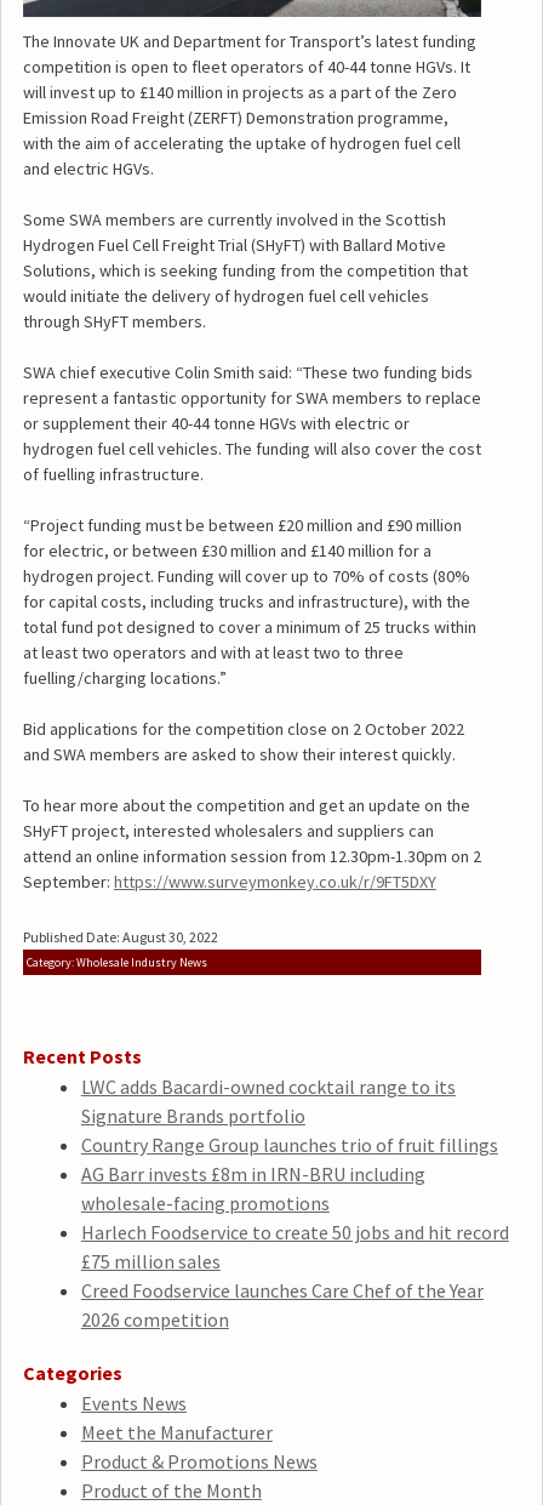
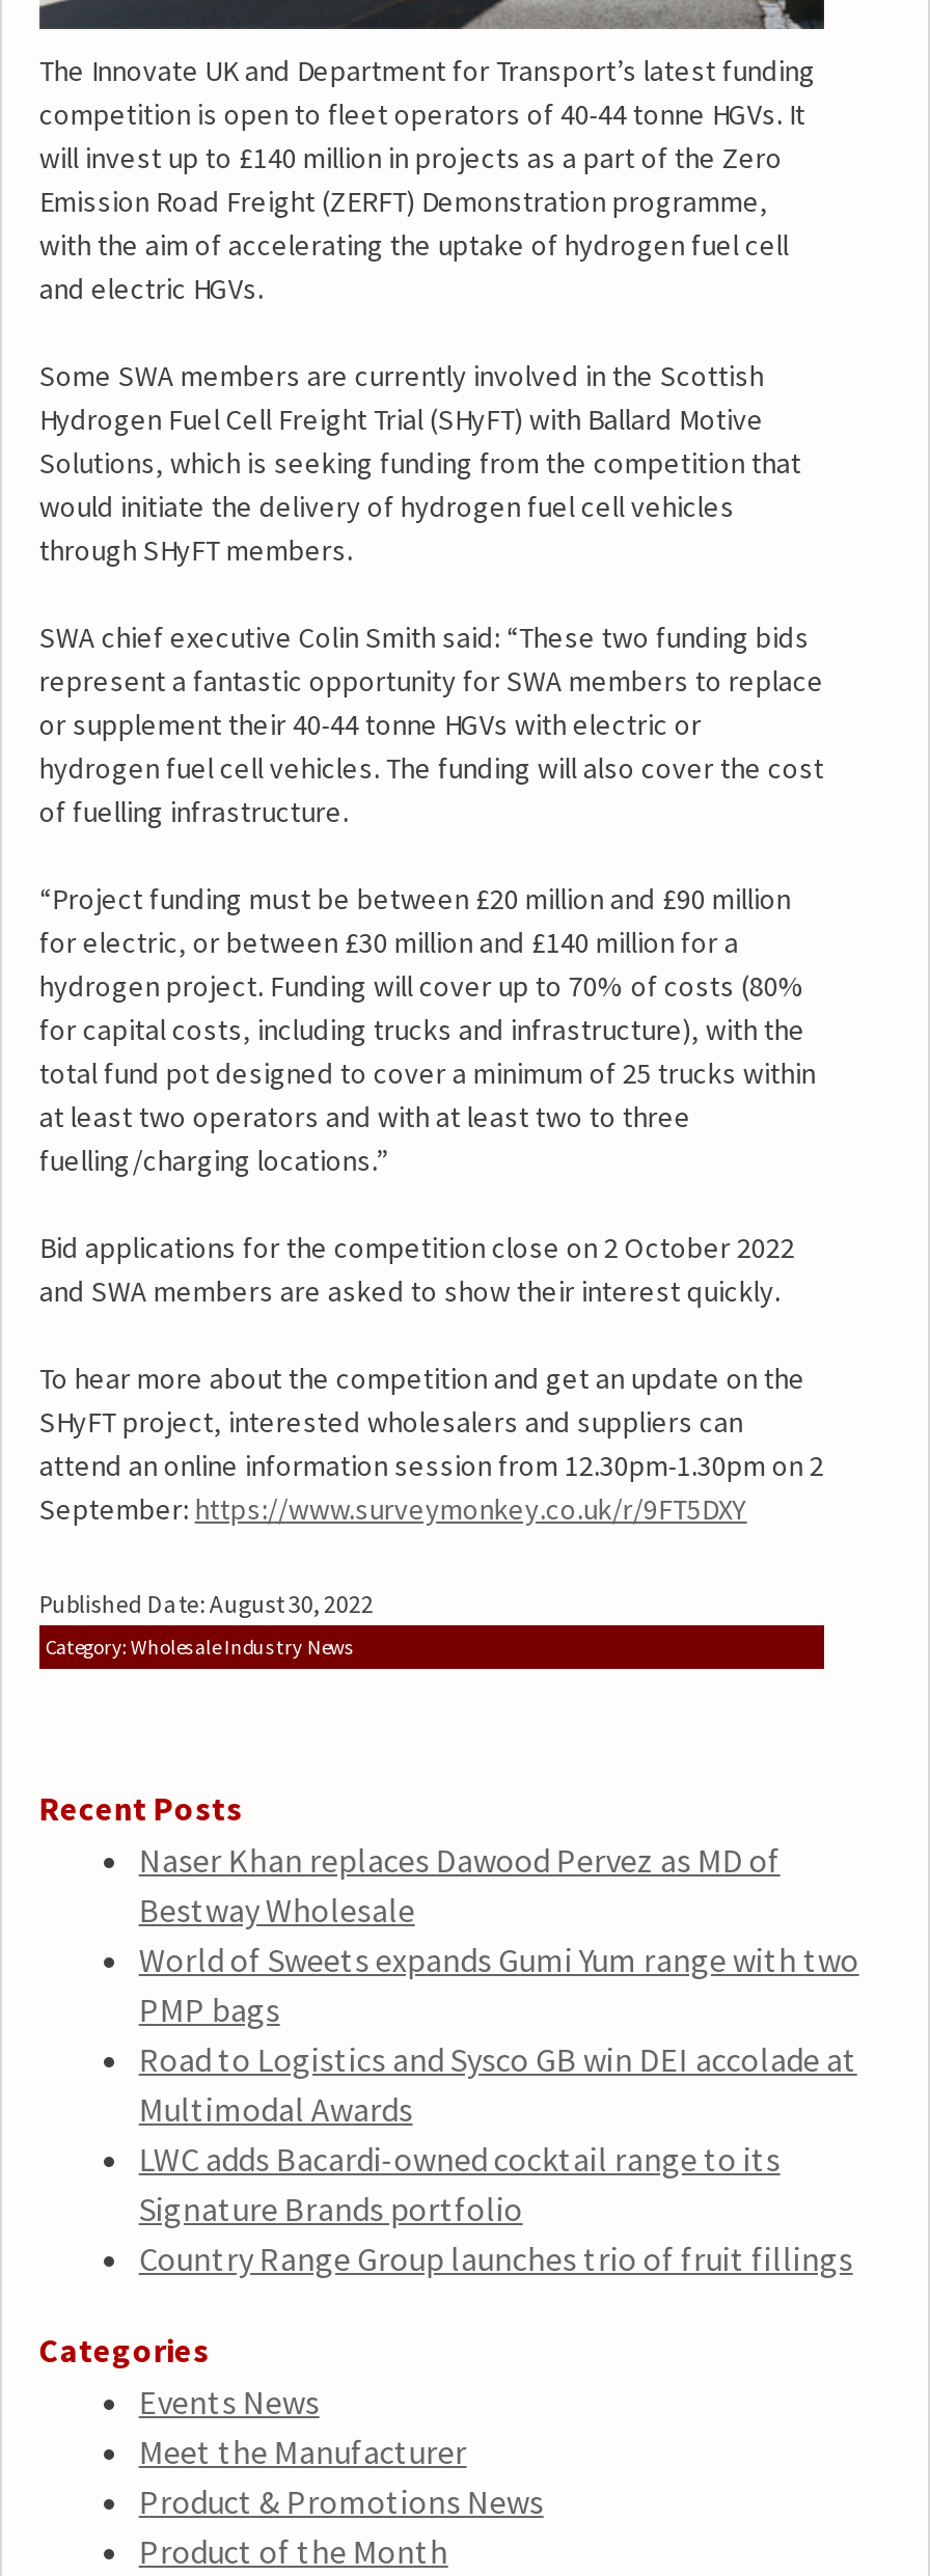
none -> [139,1838,859,2129] Naser Khan replaces Dawood Pervez as MD of | Bestway Wholesale | World of Sweets expands Gumi Yum range with two | PMP bags | Road to Logistics and Sysco GB win DEI accolade at | Multimodal Awards
moved [81,1074,498,1157] -> [139,2137,853,2279]: LWC adds Bacardi-owned cocktail range to its | Signature Brands portfolio | Country Range Group launches trio of fruit fillings
[81,1161,509,1331] AG Barr invests £8m in IRN-BRU including | wholesale-facing promotions | Harlech Foodservice to create 50 jobs and hit record | £75 million sales | Creed Foodservice launches Care Chef of the Year | 2026 competition -> none

